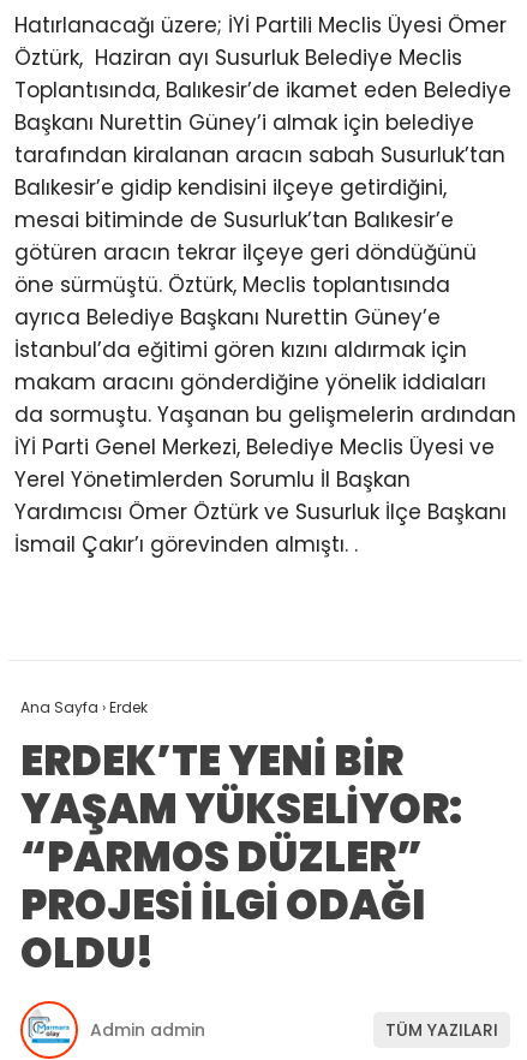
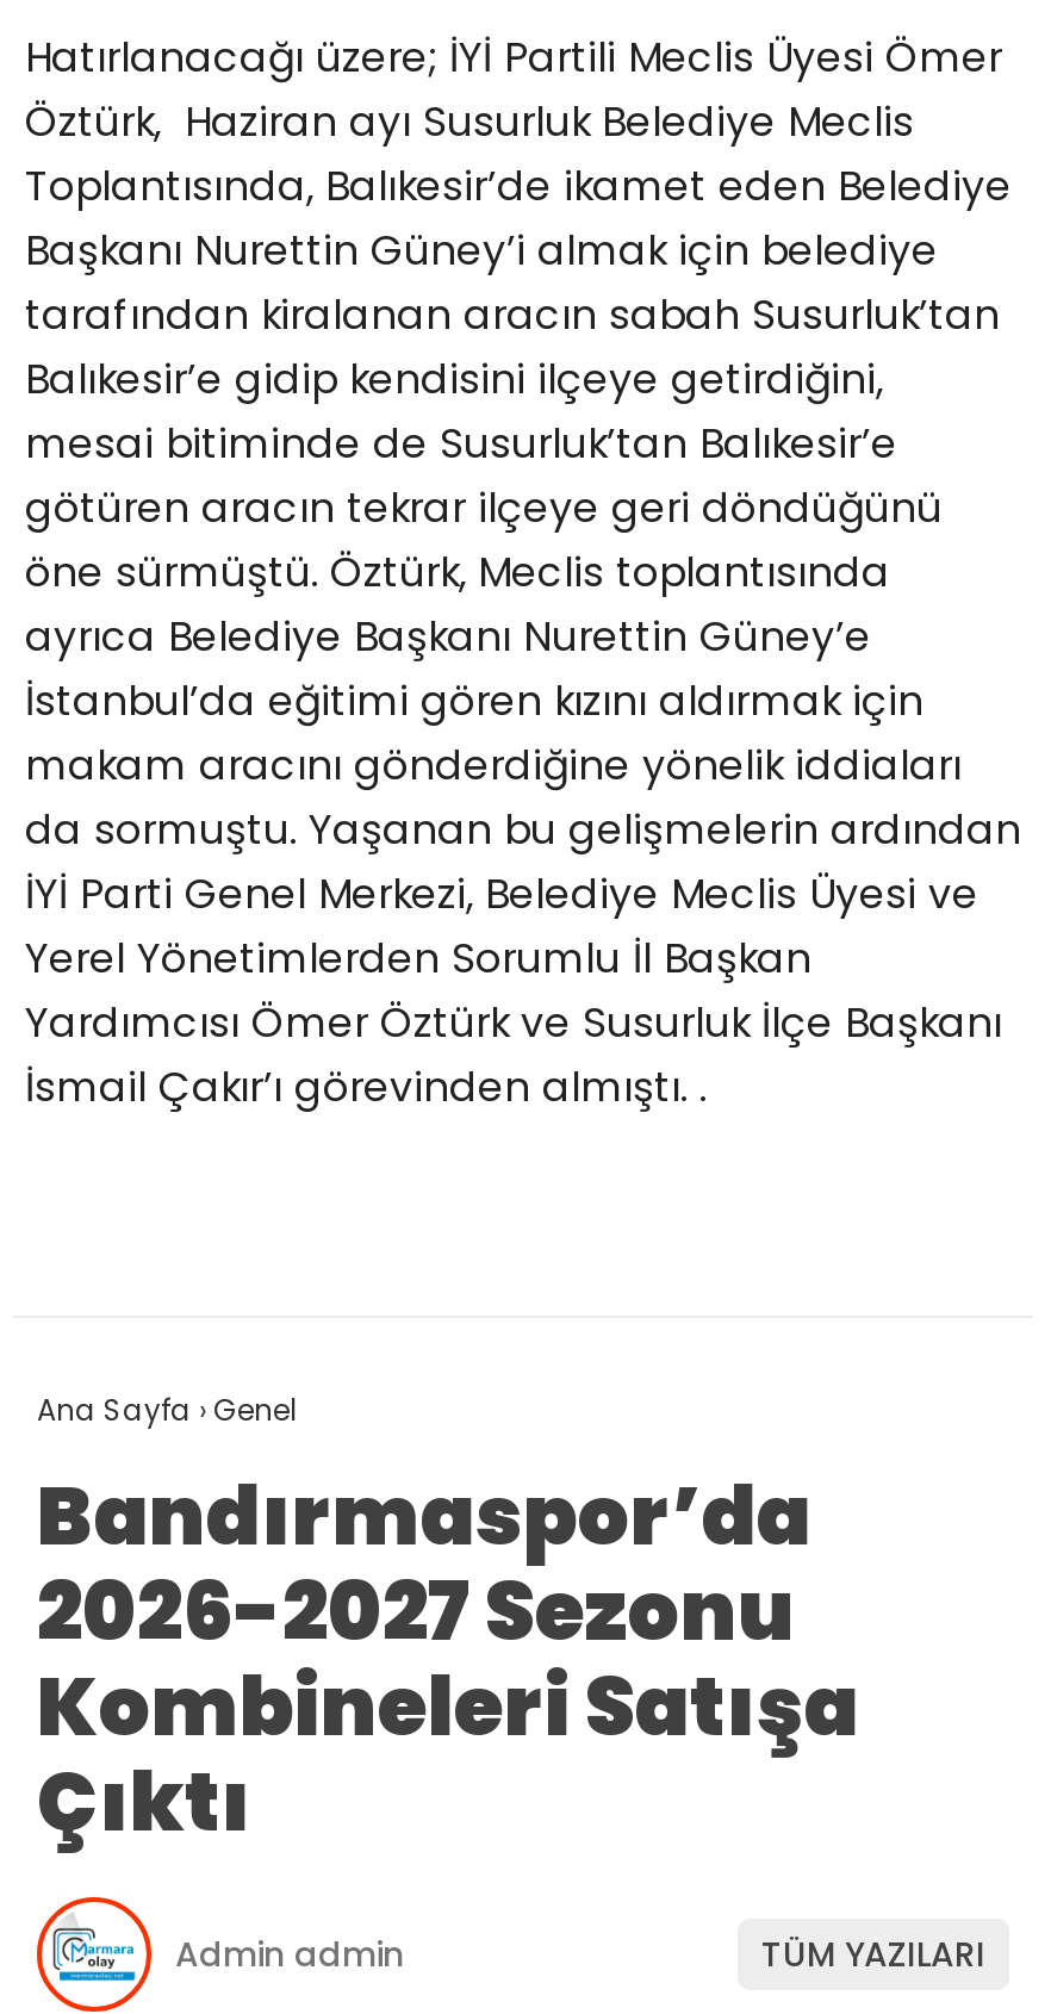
[20,697,462,982] Ana Sayfa › Erdek | ERDEK’TE YENİ BİR | YAŞAM YÜKSELİYOR: | “PARMOS DÜZLER” | PROJESİ İLGİ ODAĞI | OLDU! -> [37,1390,859,1860] Ana Sayfa › Genel | Bandırmaspor’da | 2026-2027 Sezonu | Kombineleri Satışa | Çıktı

